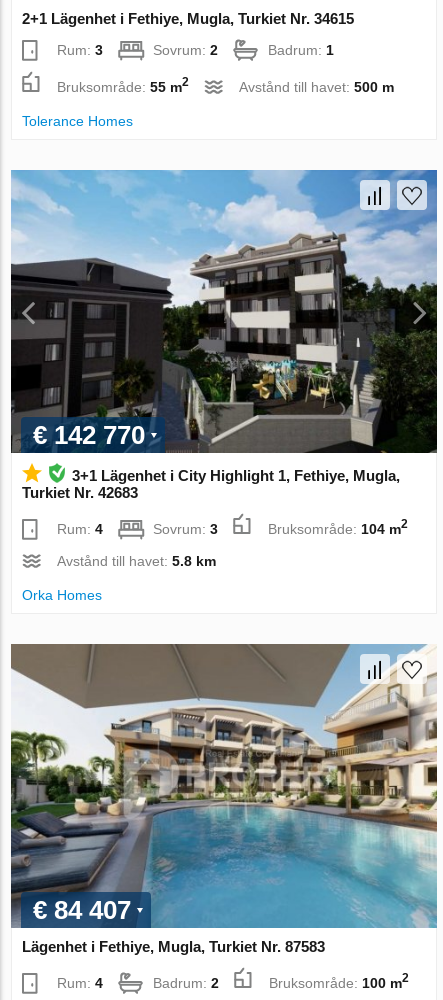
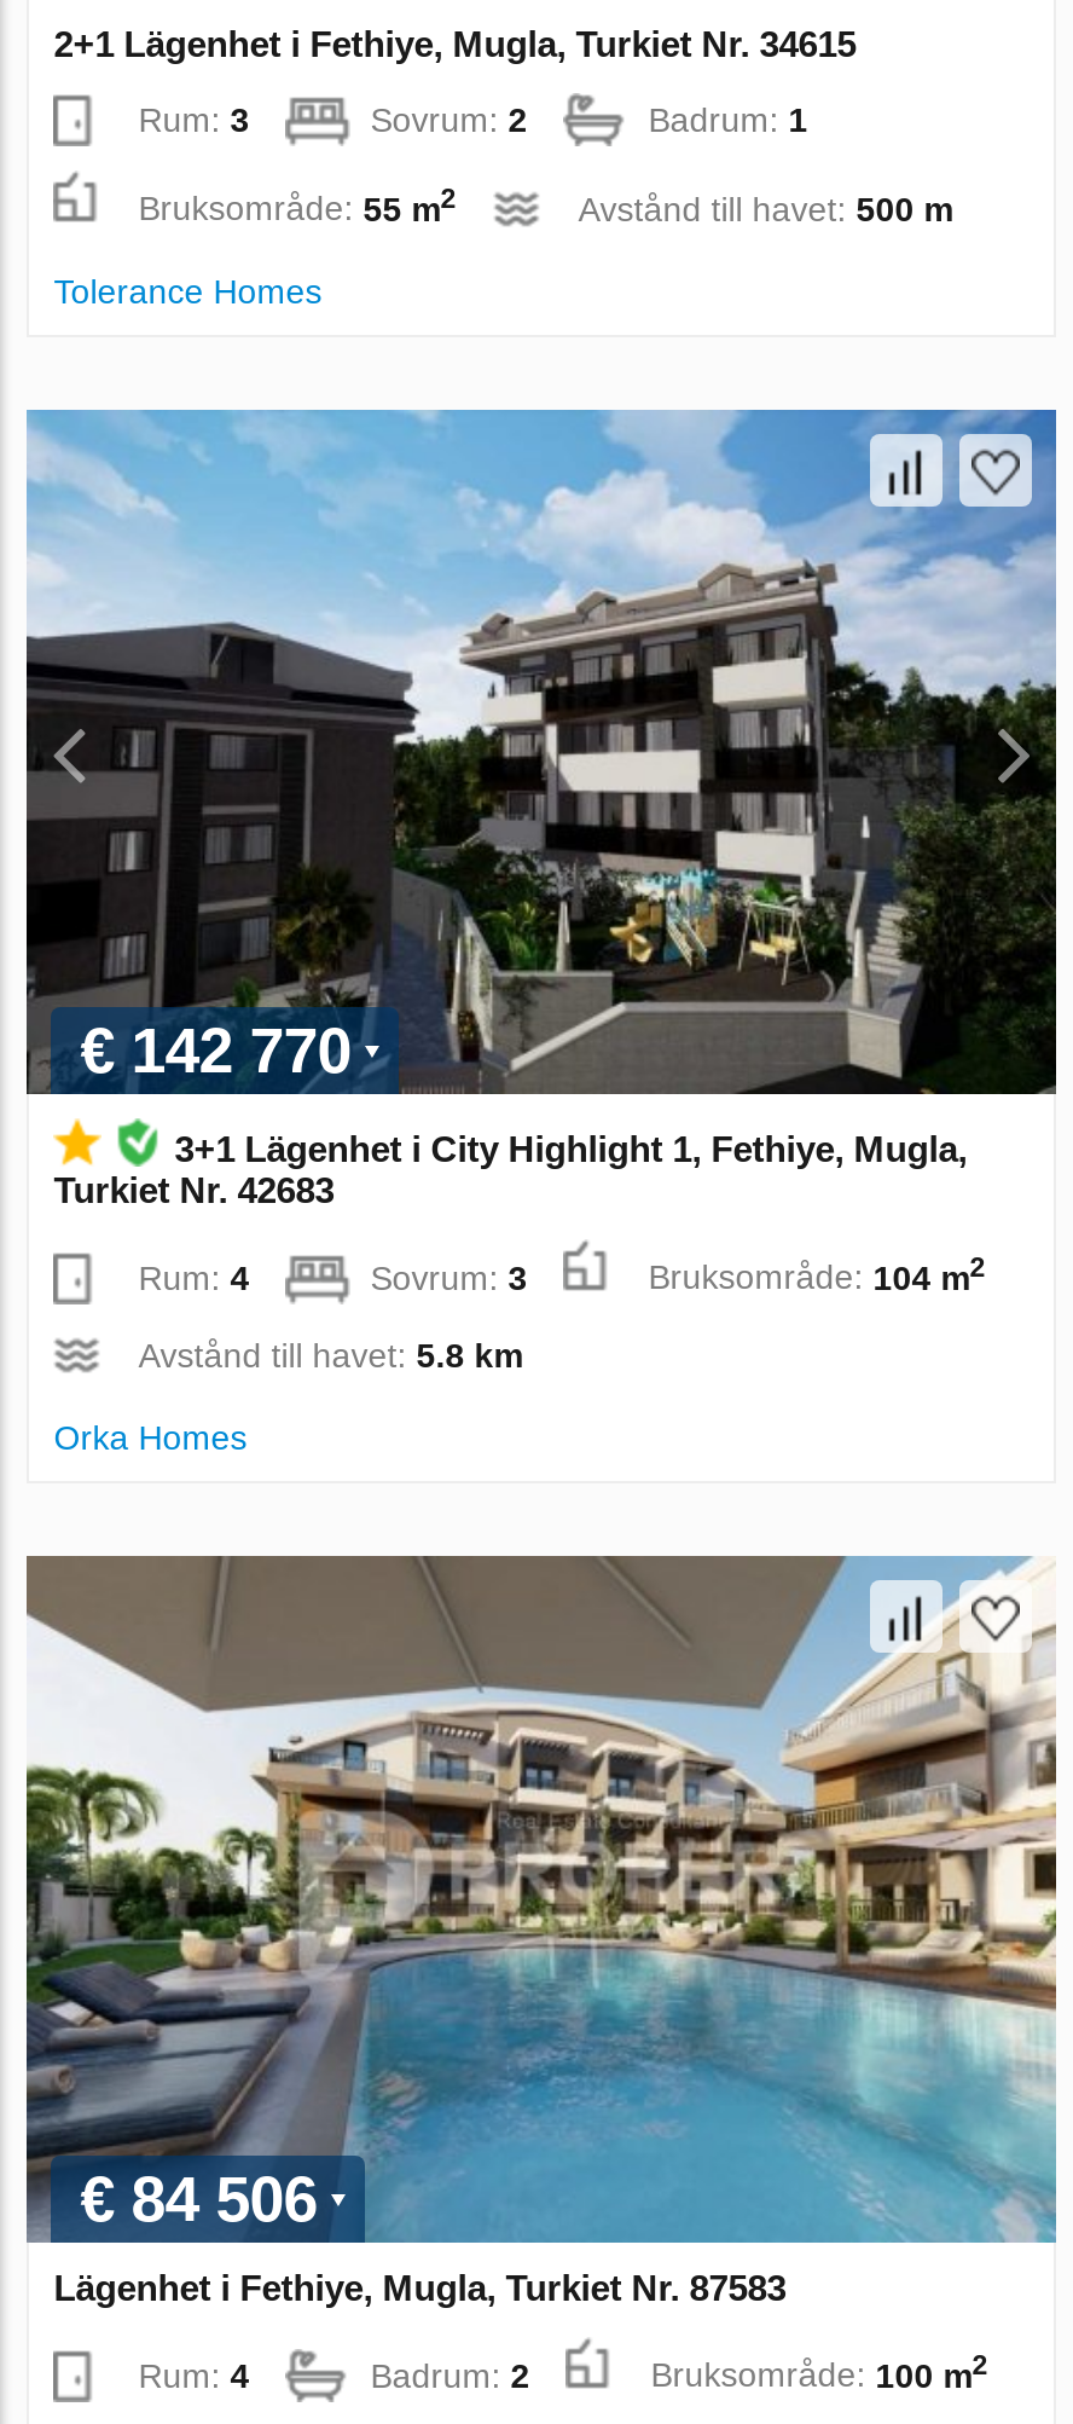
[33,895,131,925] € 84 407 -> [80,2162,317,2235] € 84 506

